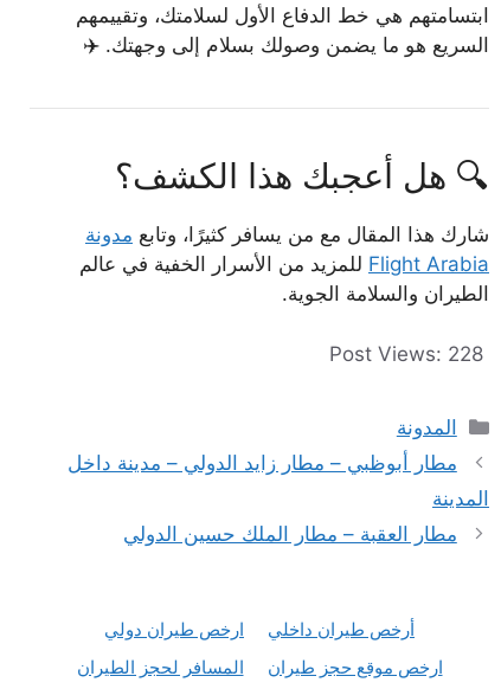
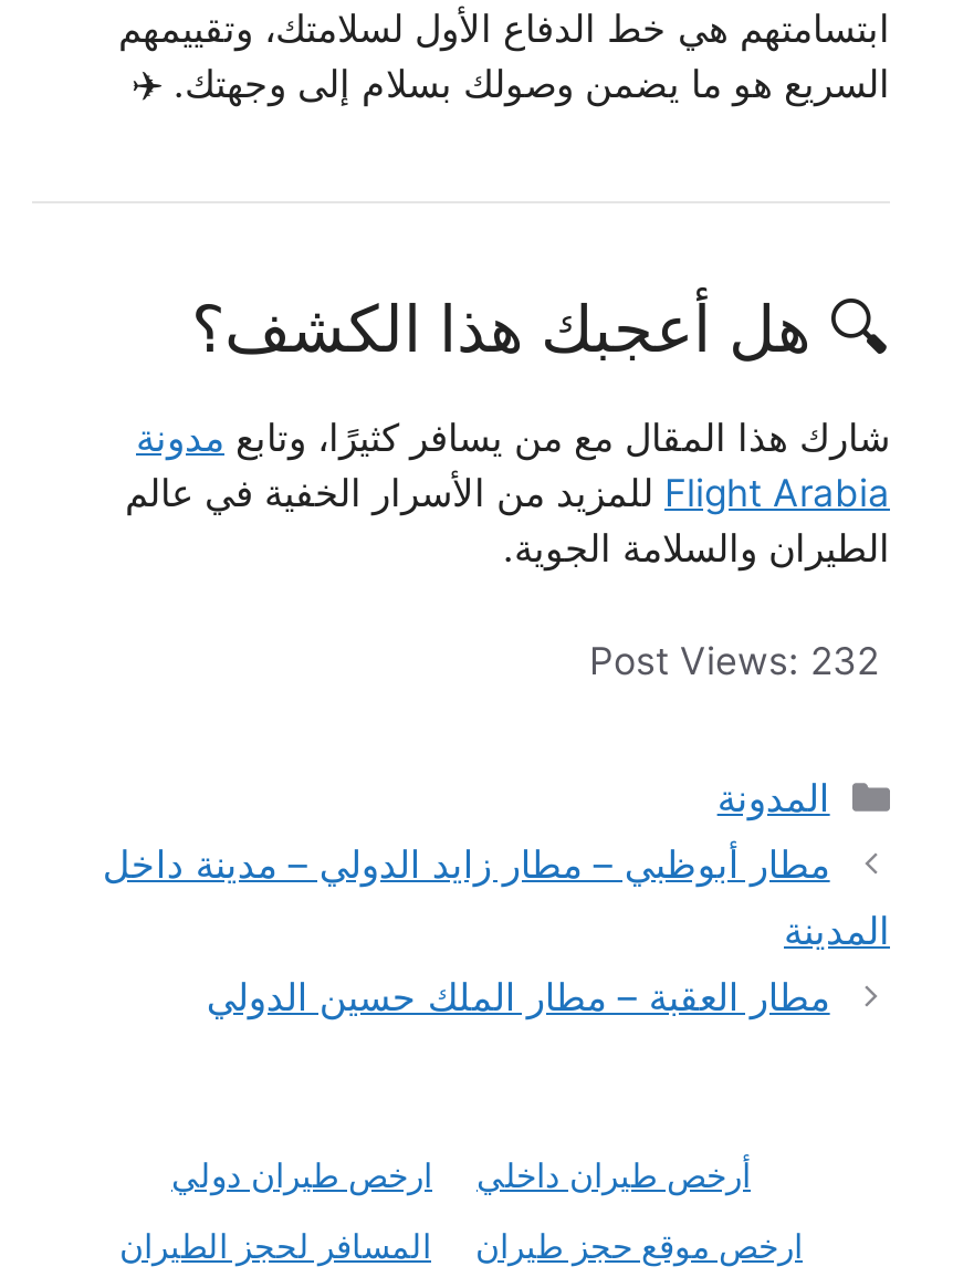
[329,342,483,366] Post Views: 228 -> [589,639,879,683] Post Views: 232

